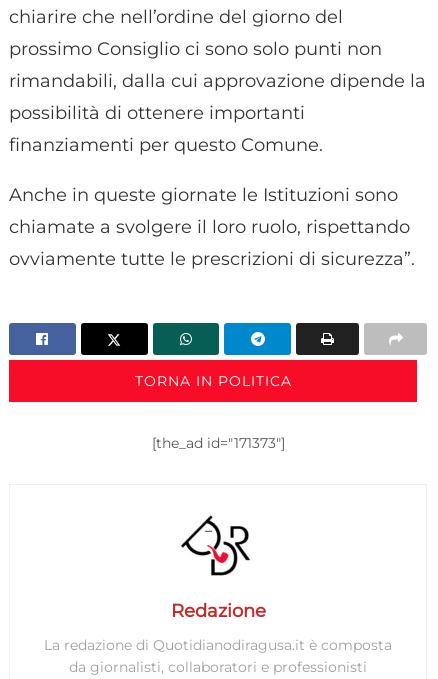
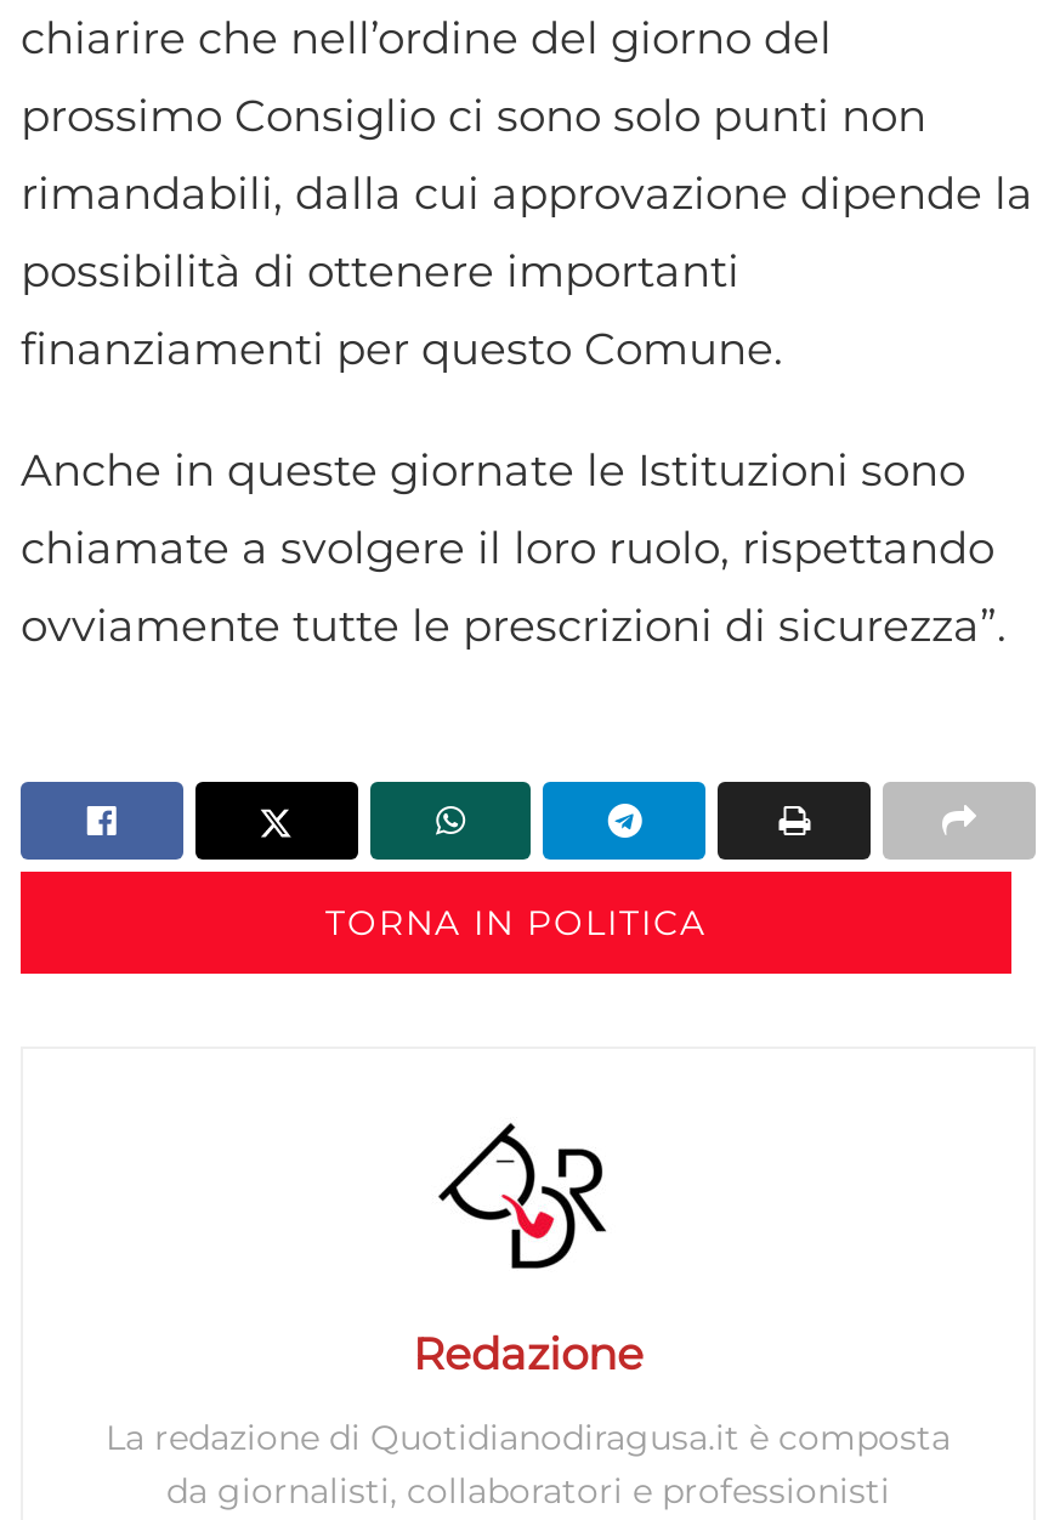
[151,434,284,452] [the_ad id="171373"] -> none

